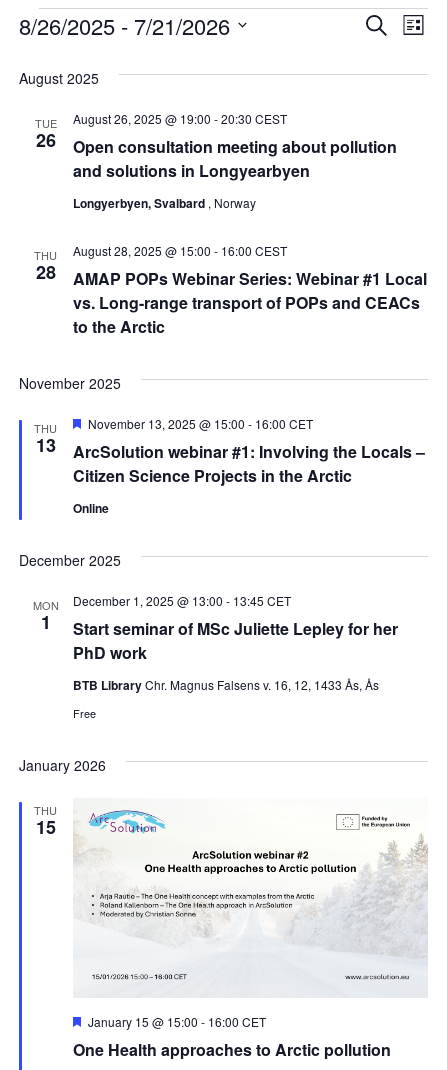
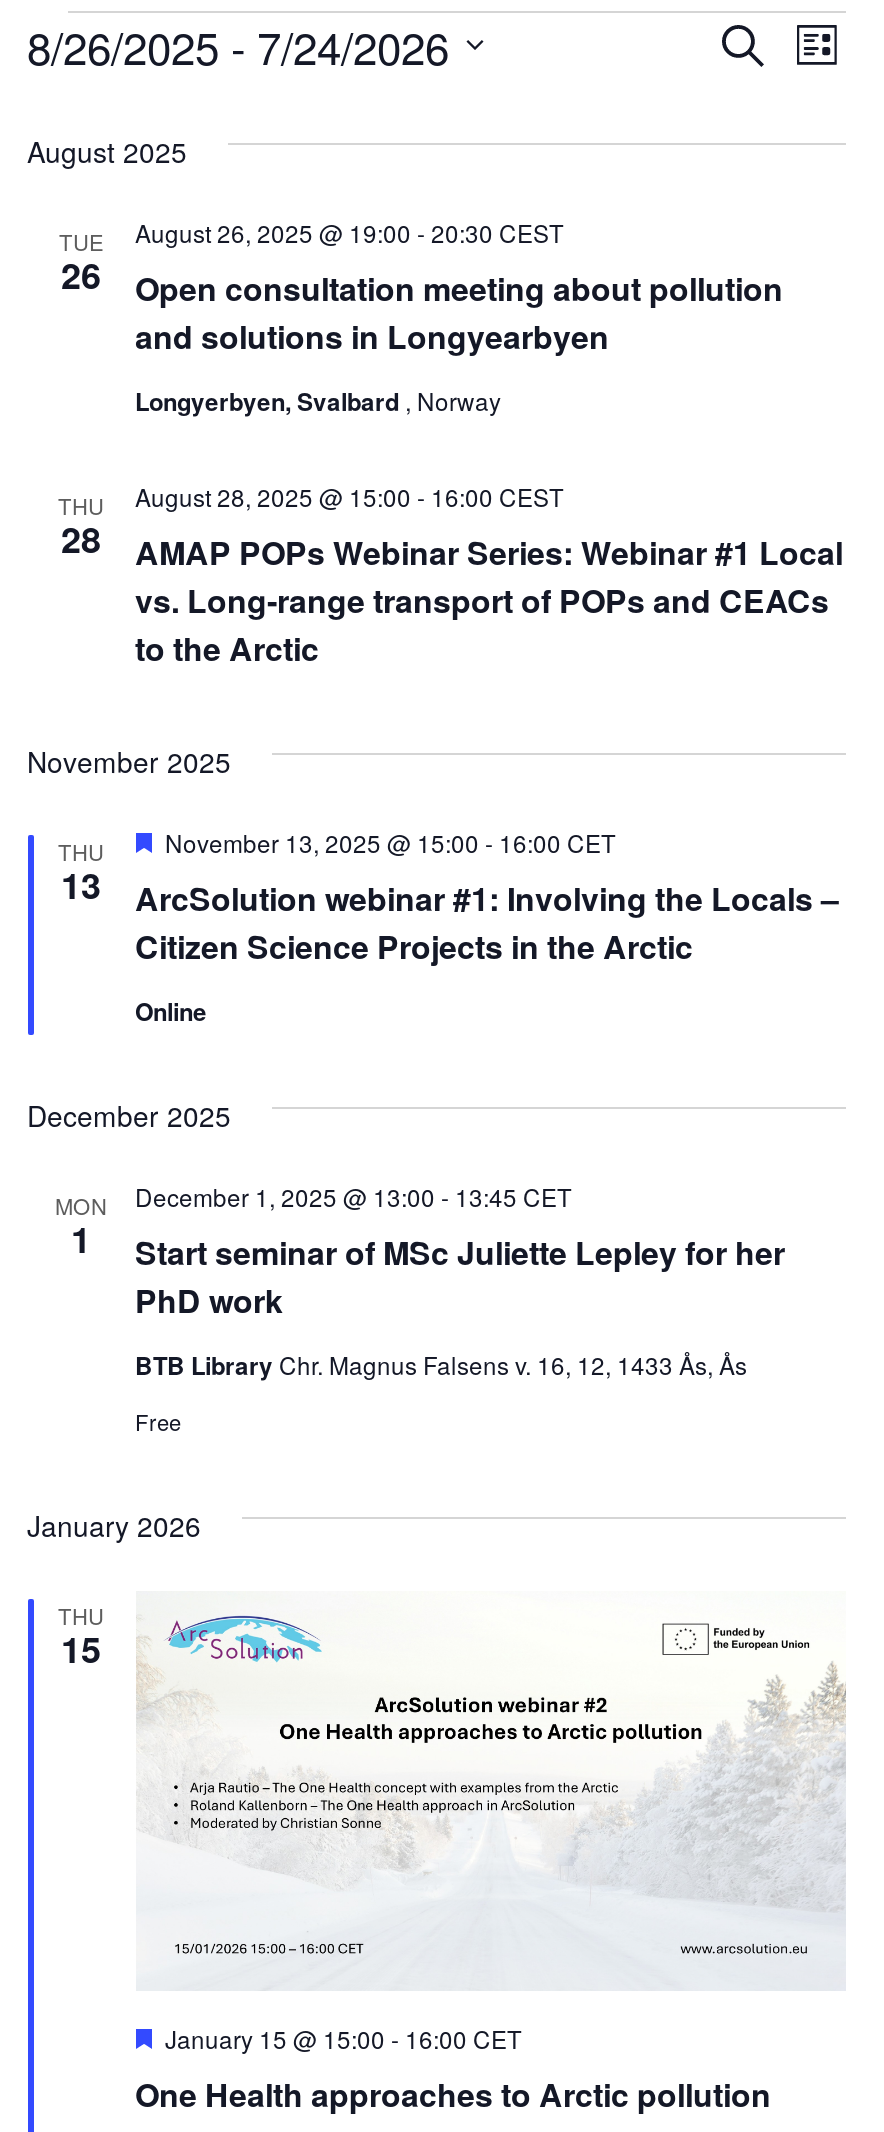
[18,10,229,41] 8/26/2025 - 7/21/2026 -> [27,15,449,77] 8/26/2025 - 7/24/2026

